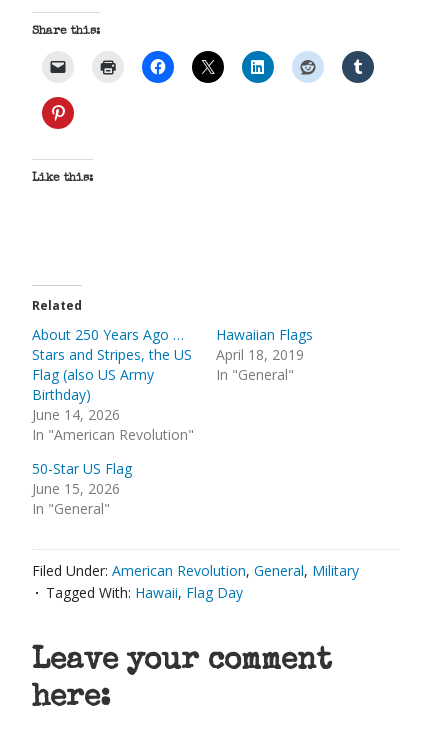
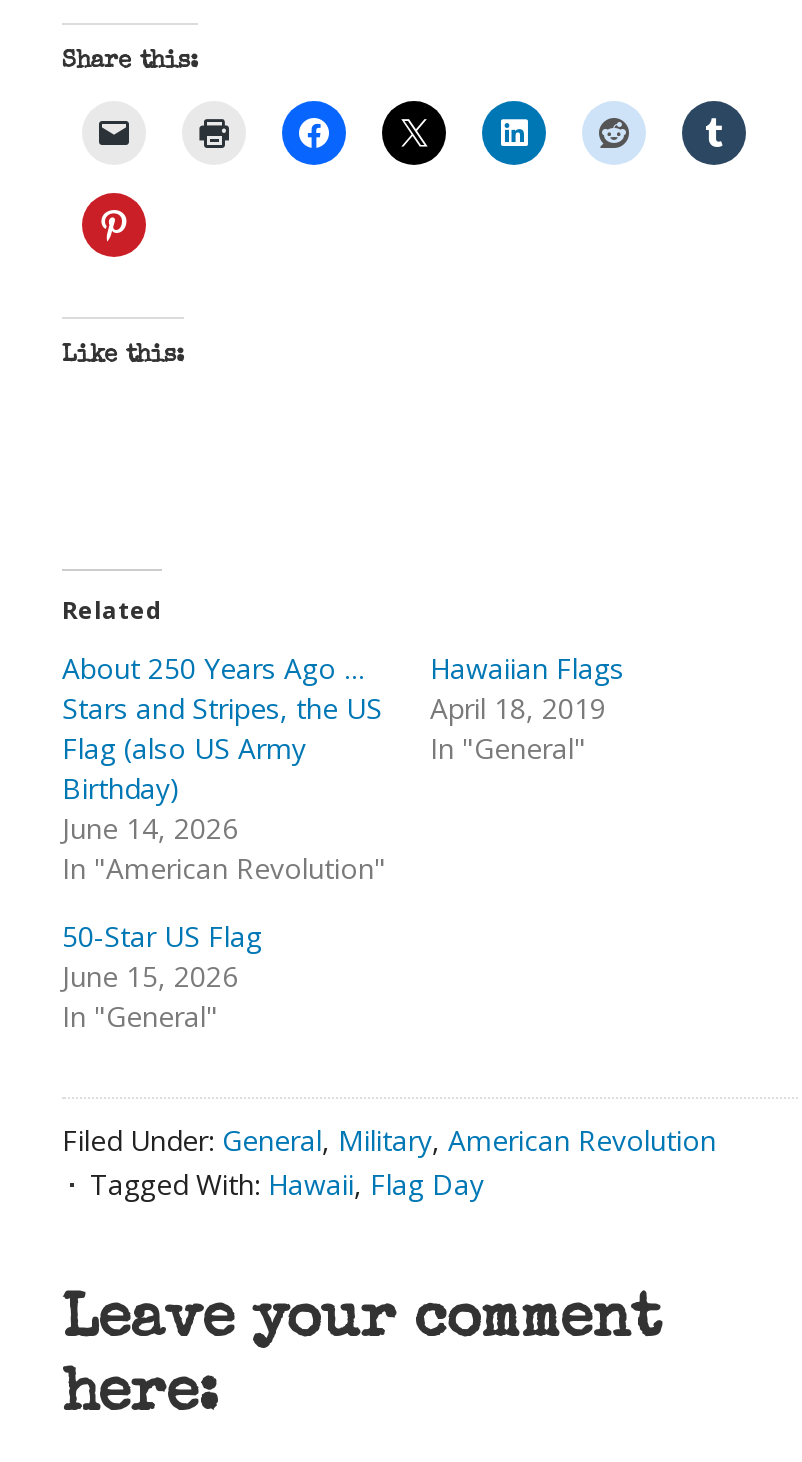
[32,561,359,580] Filed Under: American Revolution, General, Military -> [62,1121,716,1159] Filed Under: General, Military, American Revolution

